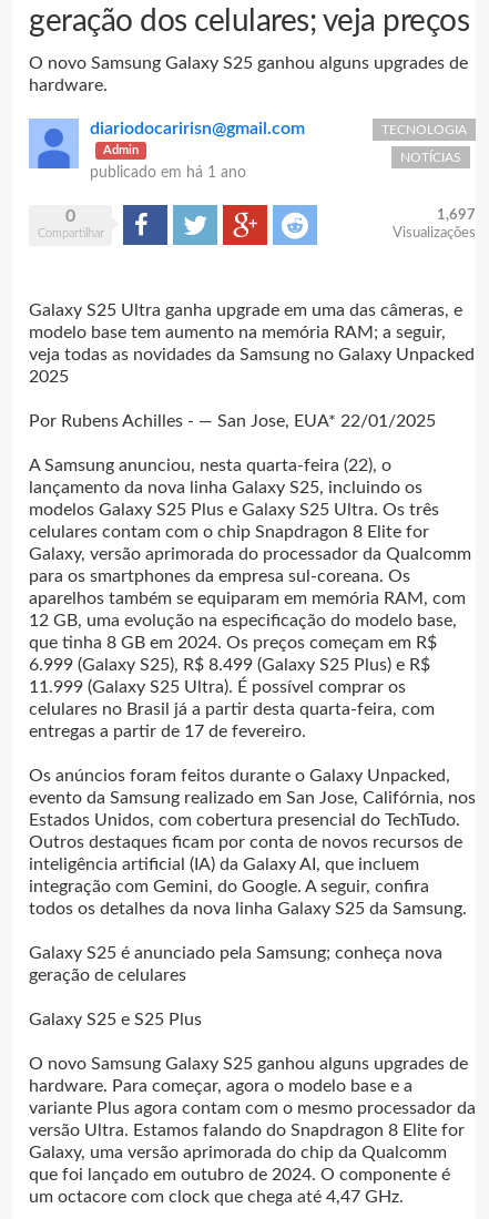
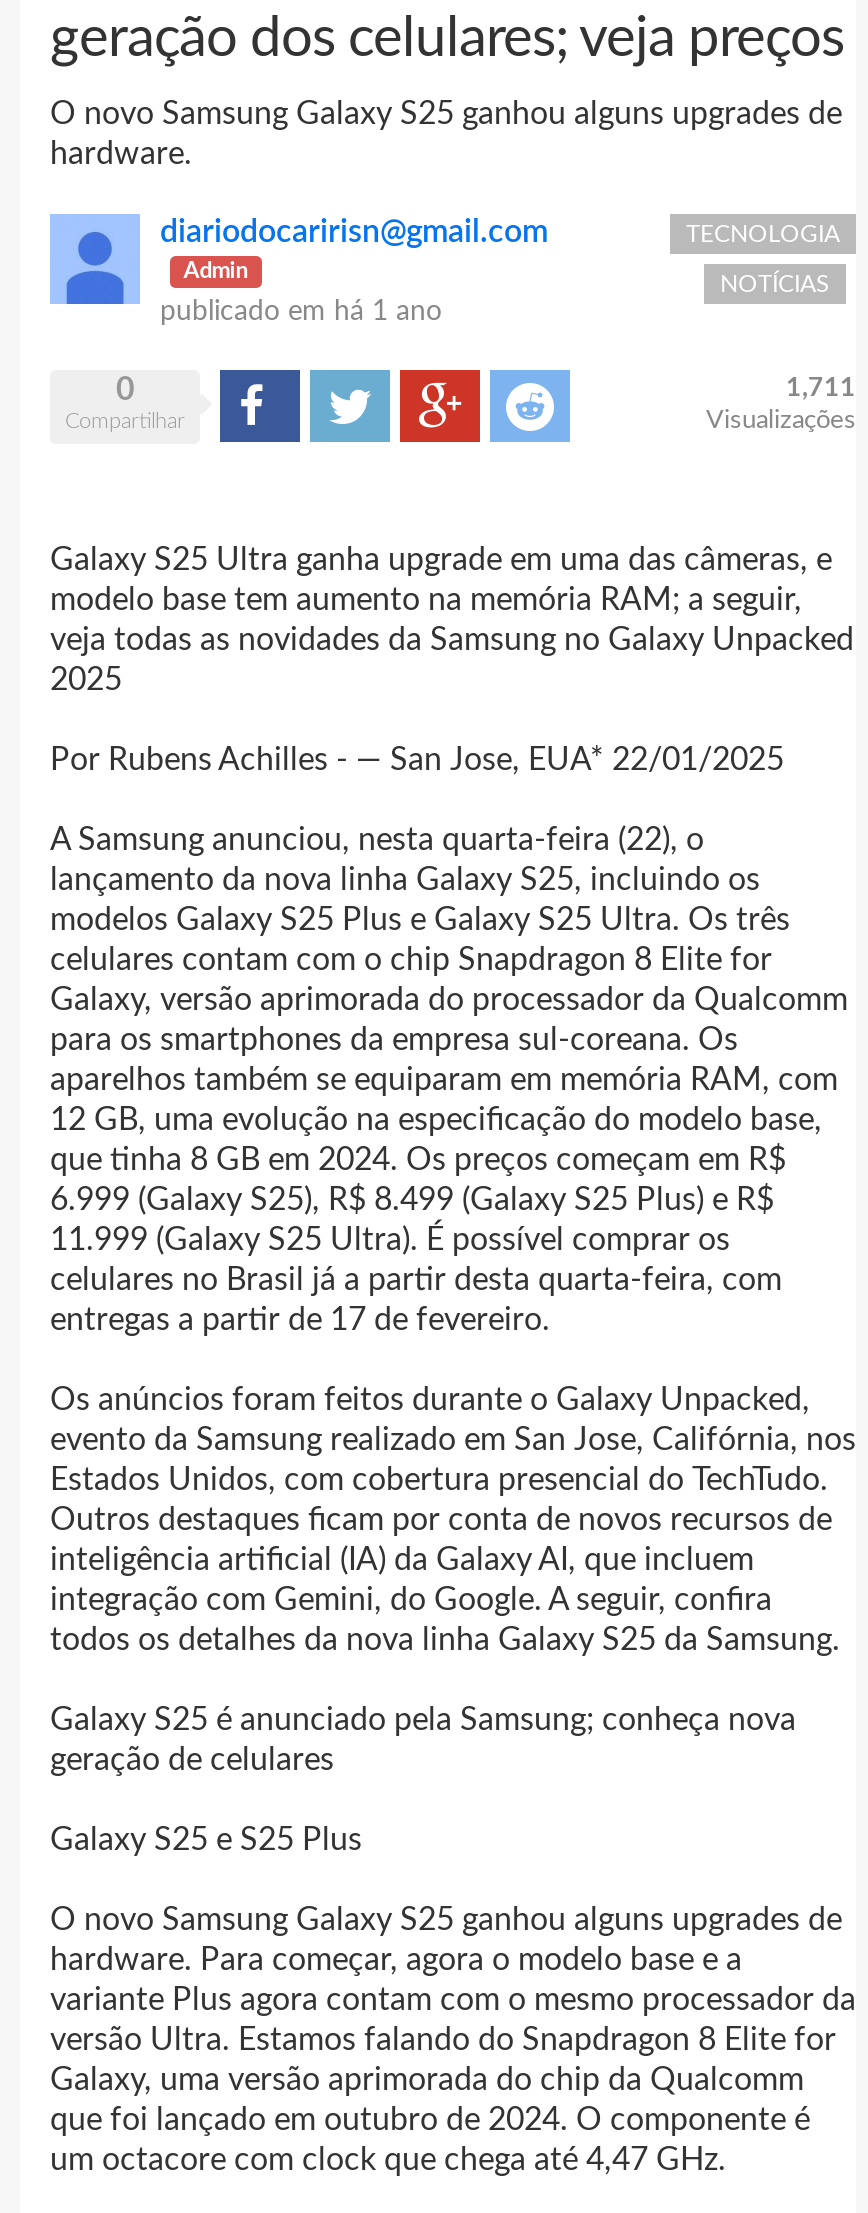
[437,209,476,223] 1,697 -> [786,377,856,403] 1,711

